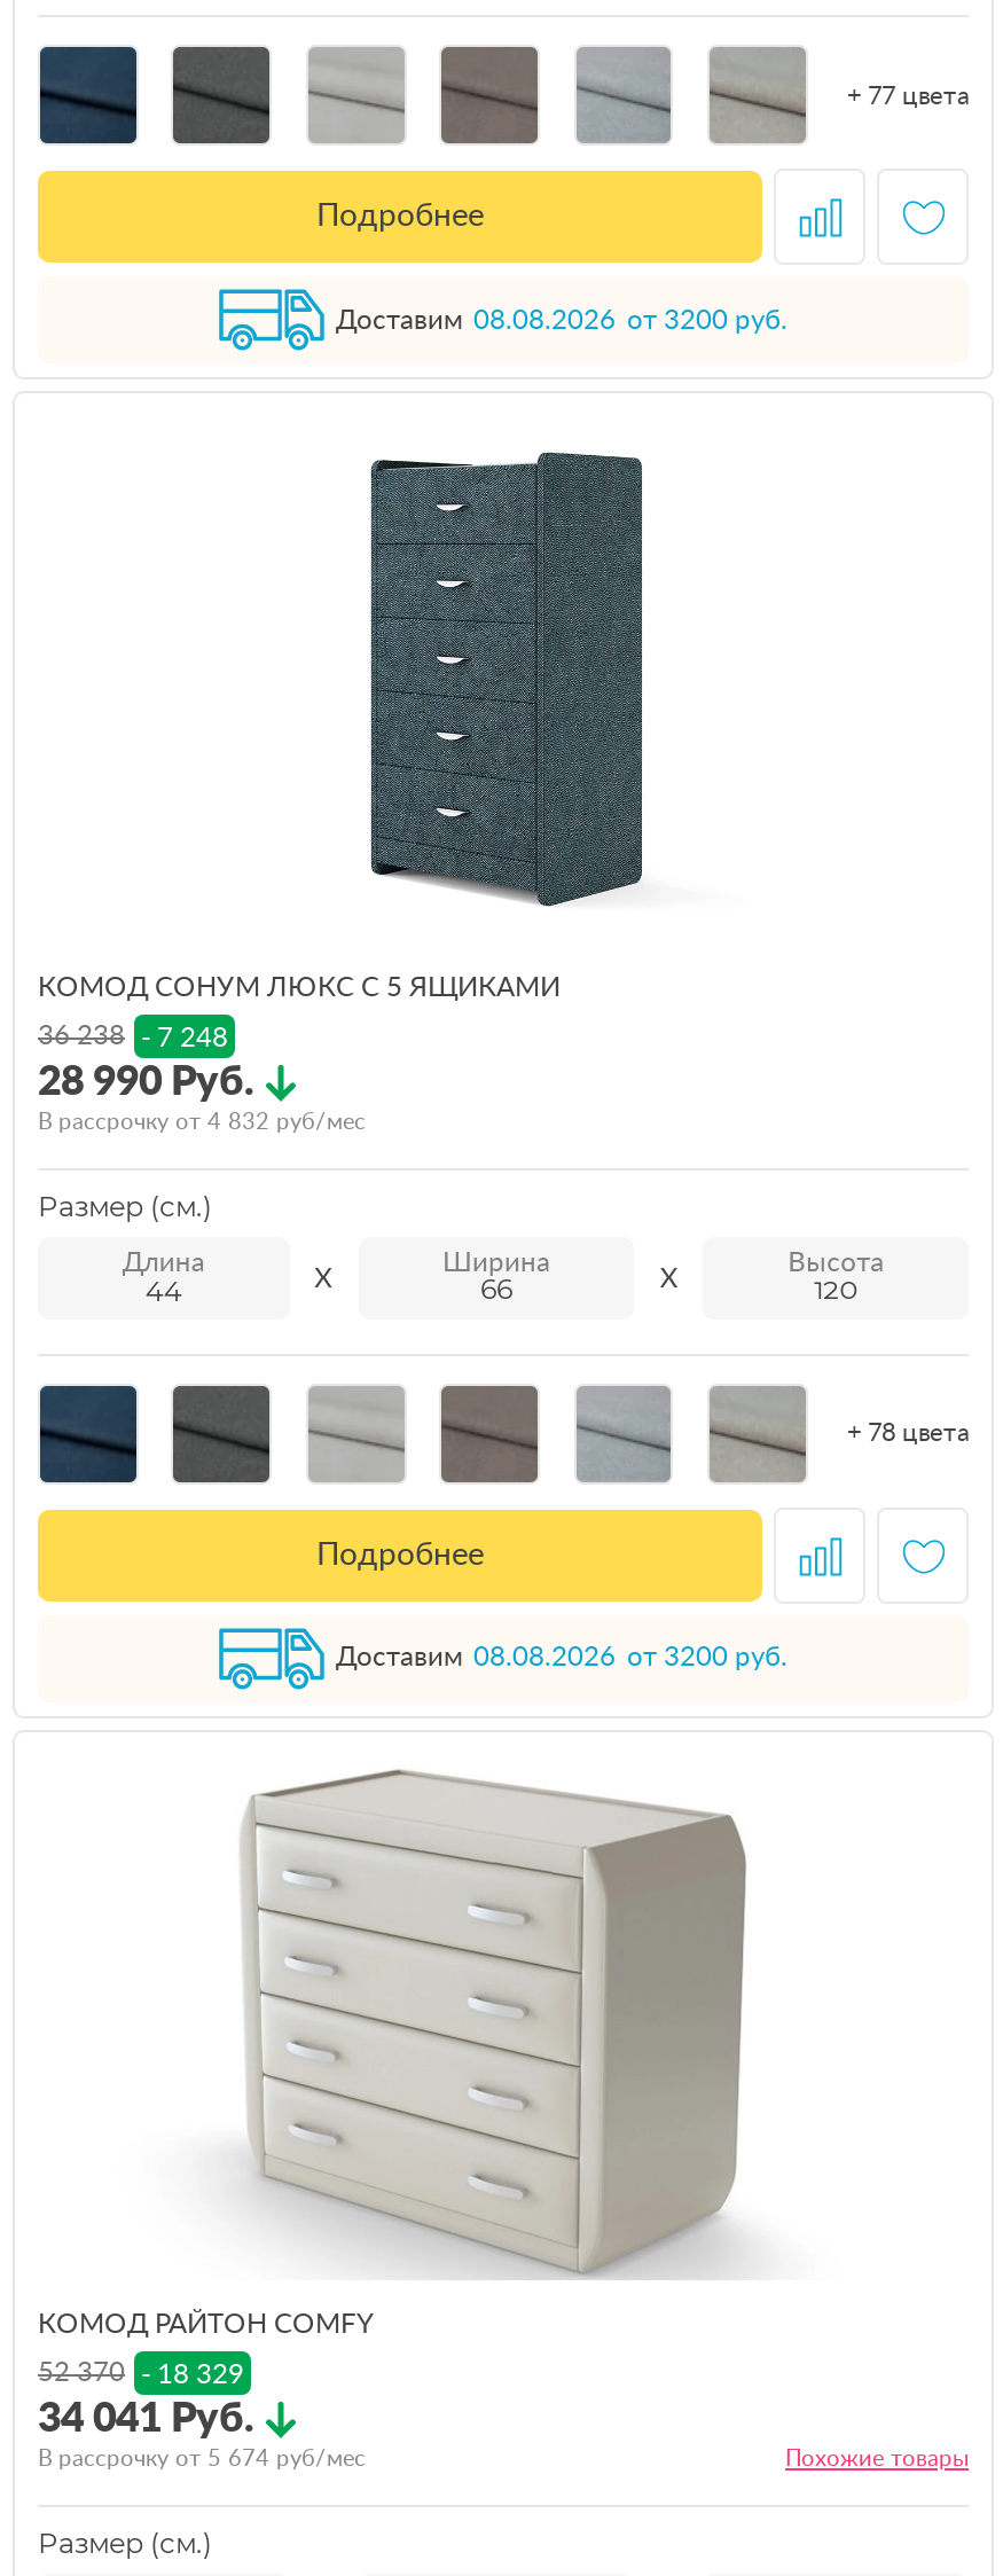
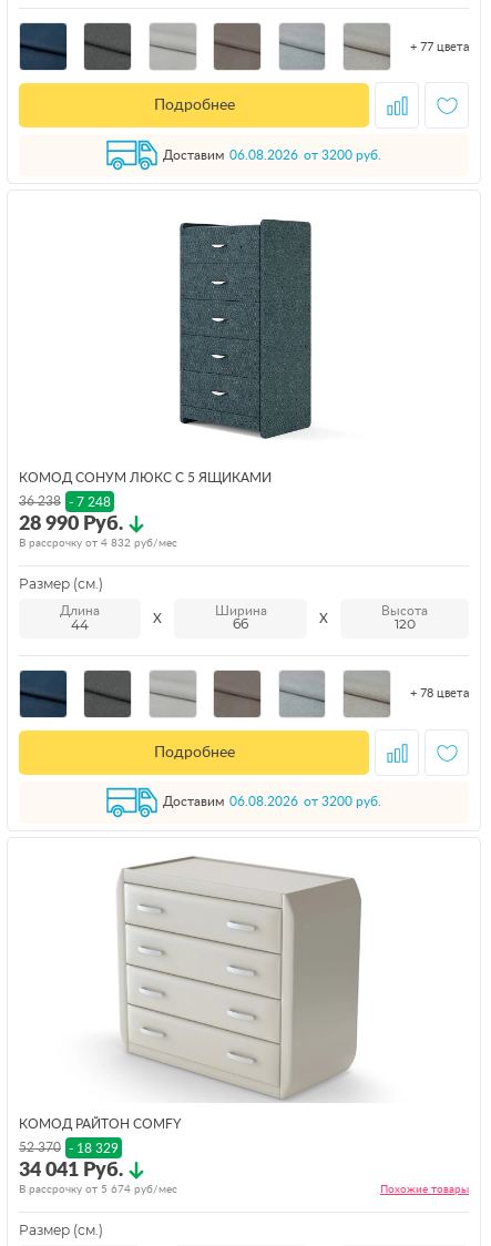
[336,306,787,333] Доставим 08.08.2026 от 3200 руб. -> [163,148,381,162] Доставим 06.08.2026 от 3200 руб.
[336,1643,787,1671] Доставим 08.08.2026 от 3200 руб. -> [163,795,381,808] Доставим 06.08.2026 от 3200 руб.

